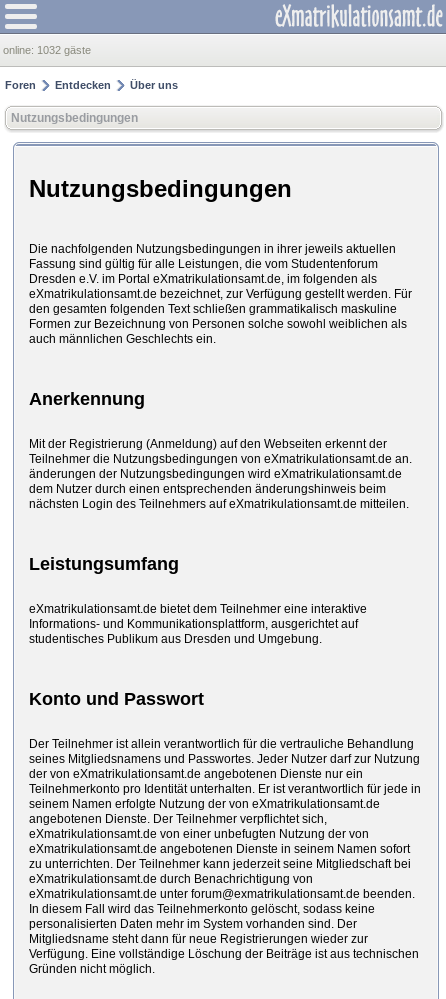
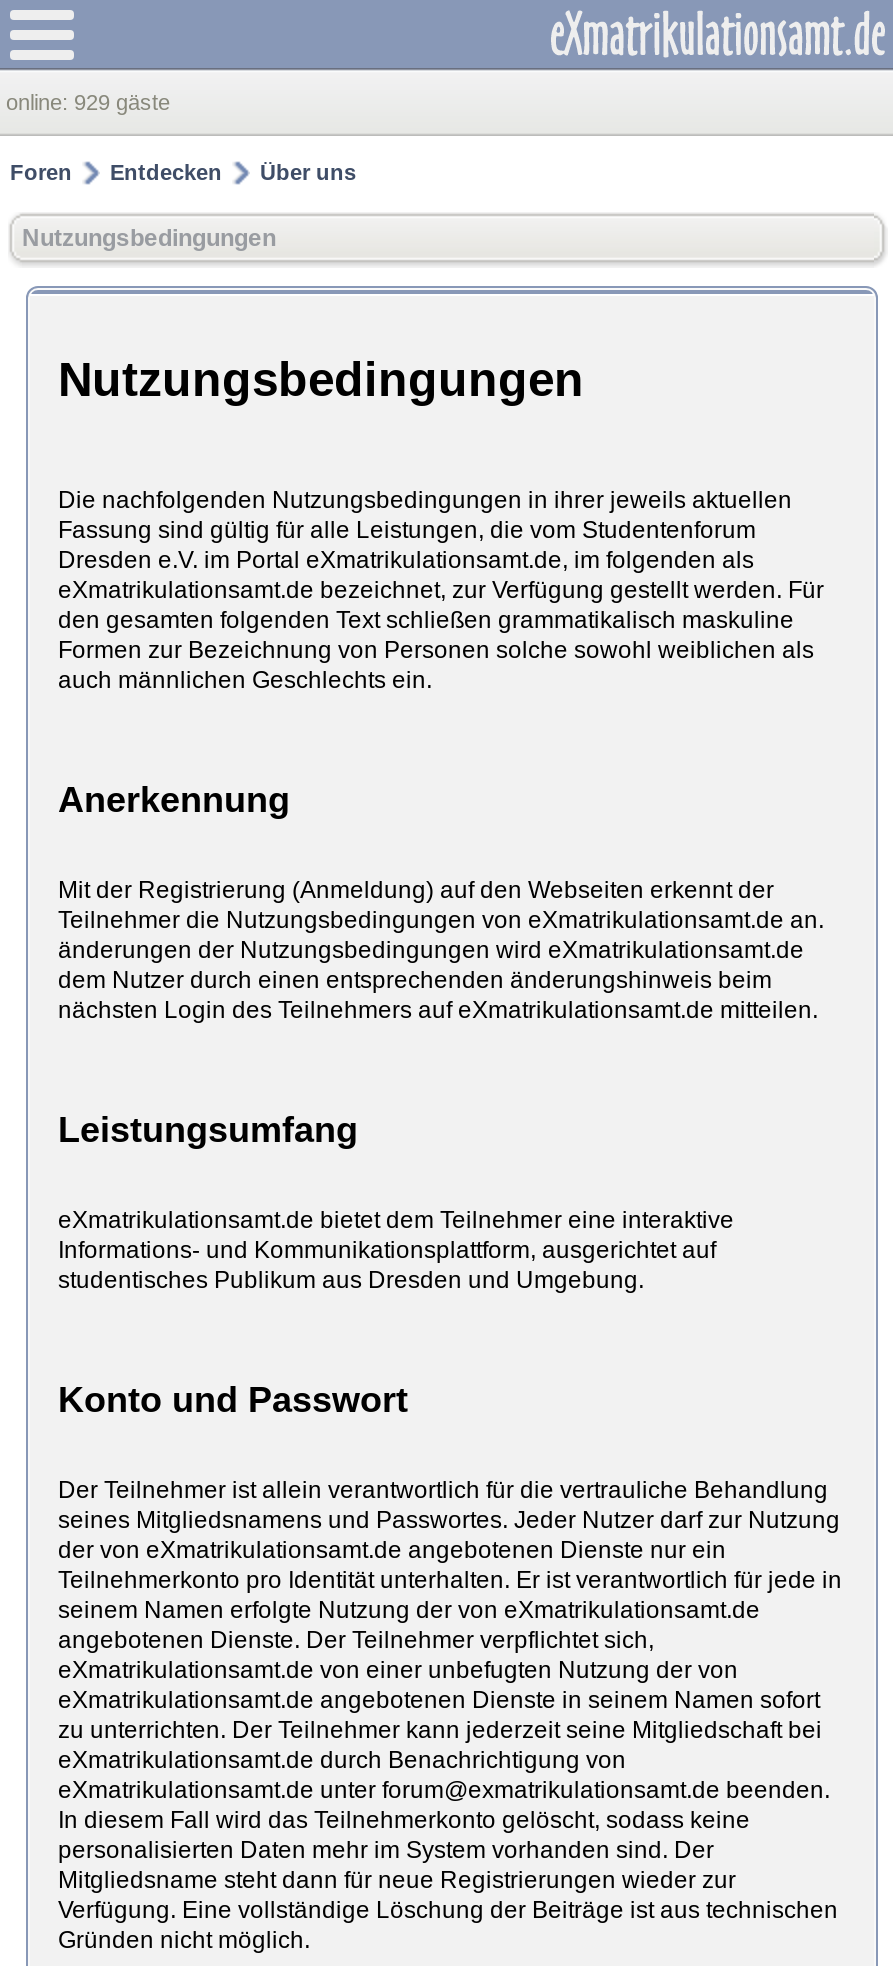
[3,44,91,56] online: 1032 gäste -> [6,90,170,114] online: 929 gäste

